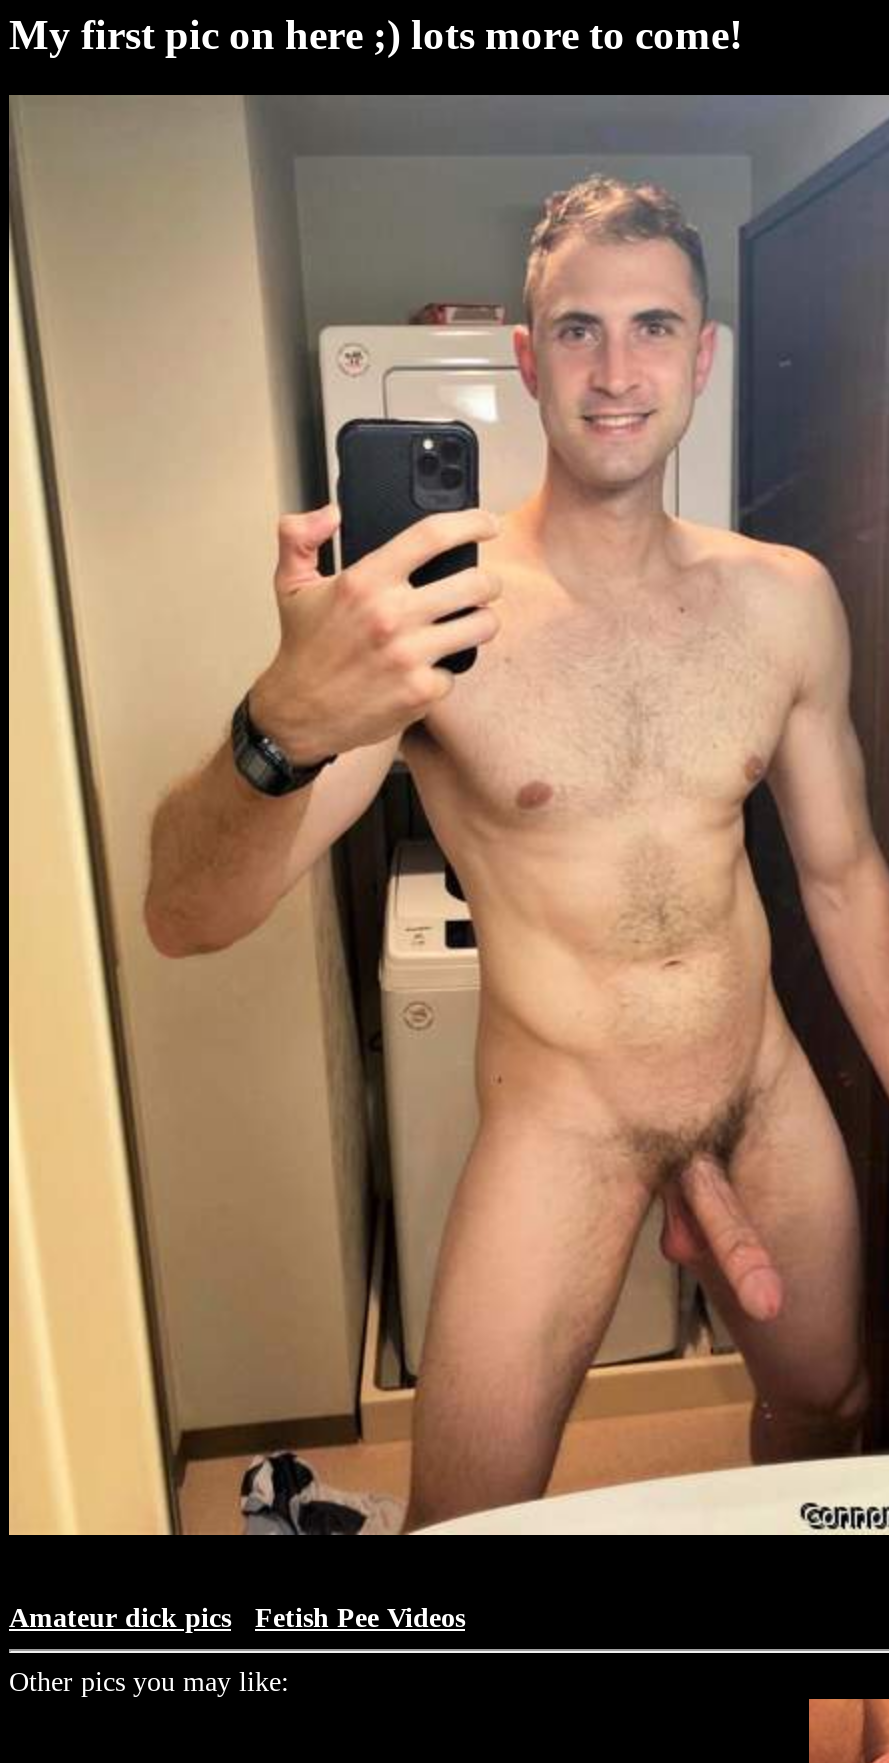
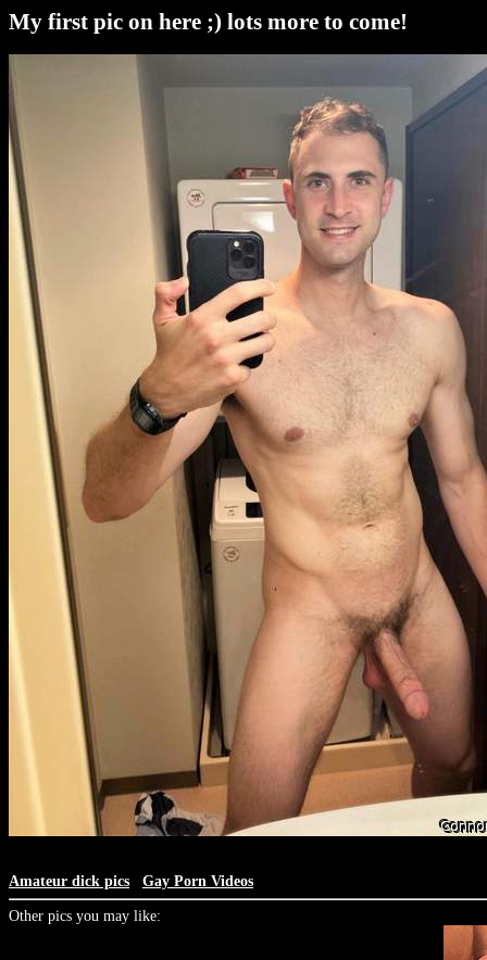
[255,1603,465,1633] Fetish Pee Videos -> [142,873,253,889] Gay Porn Videos

